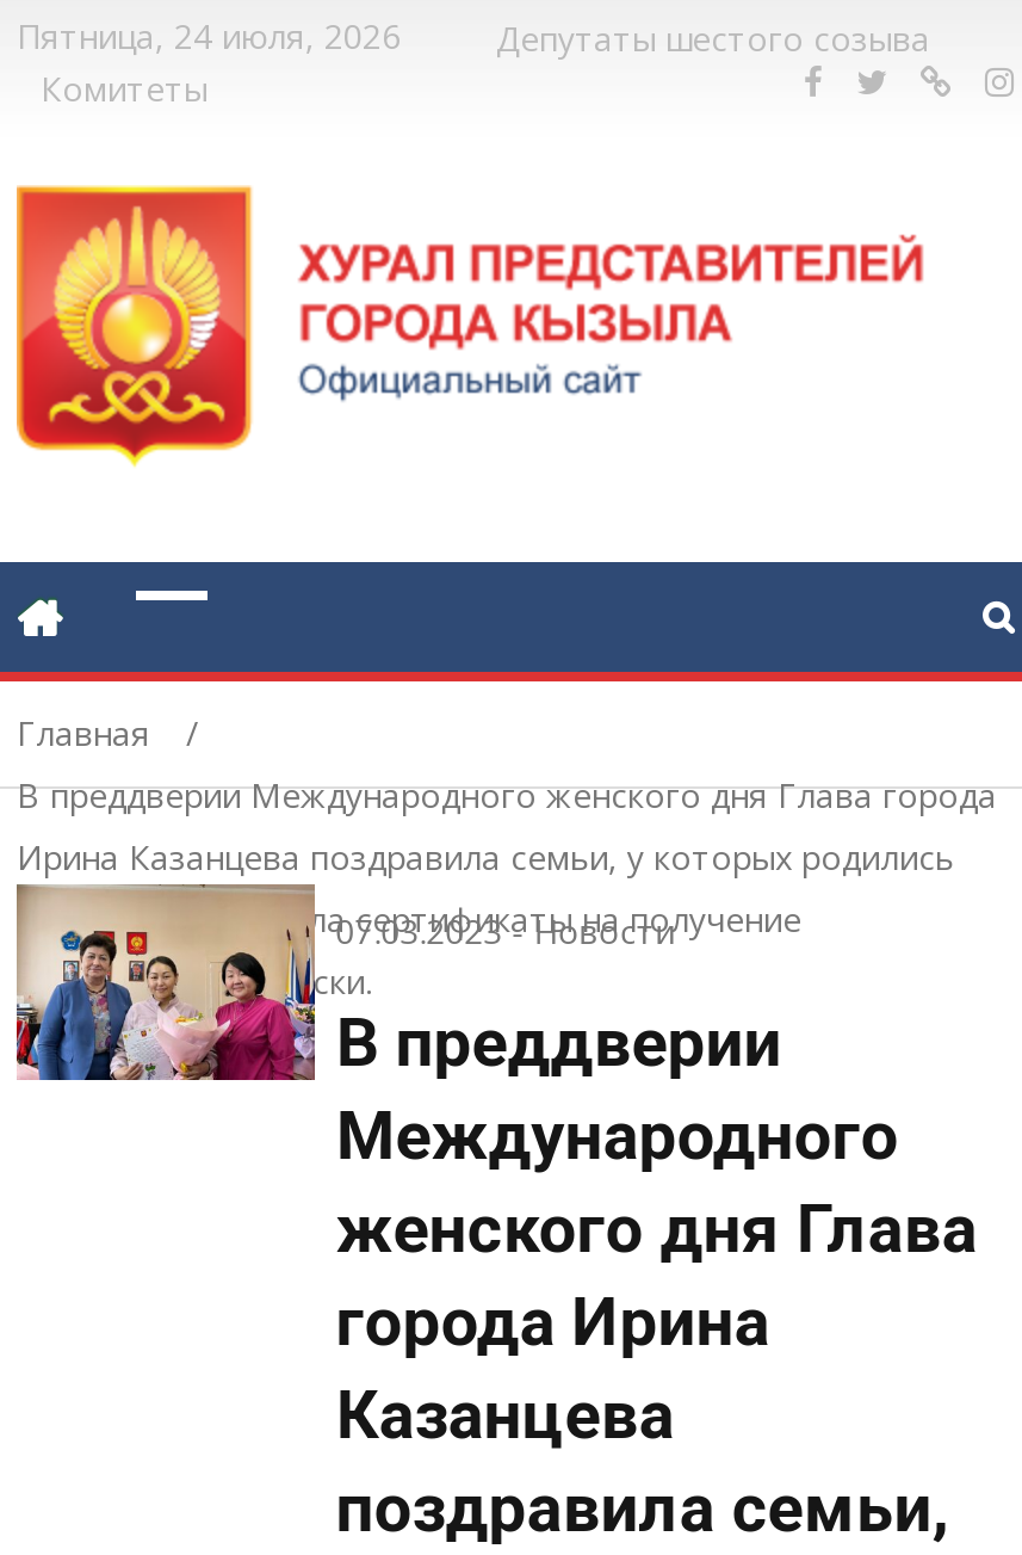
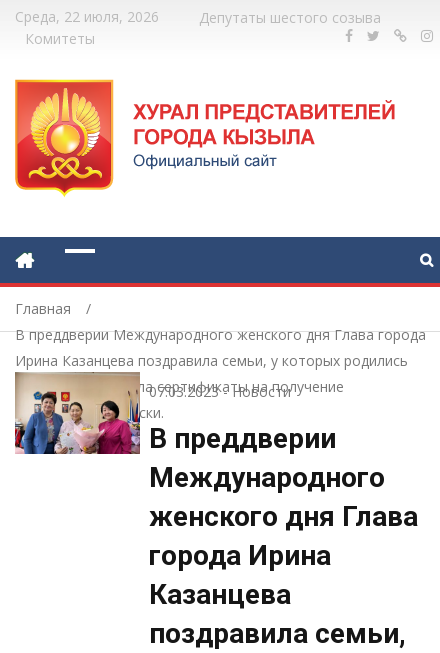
[17,13,401,58] Пятница, 24 июля, 2026 -> [15,7,159,26] Среда, 22 июля, 2026

